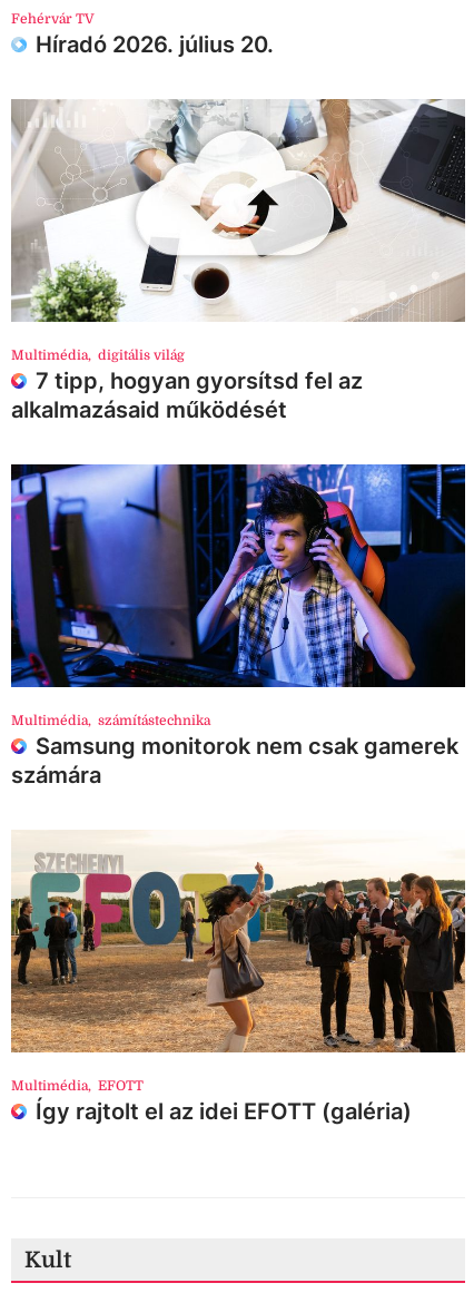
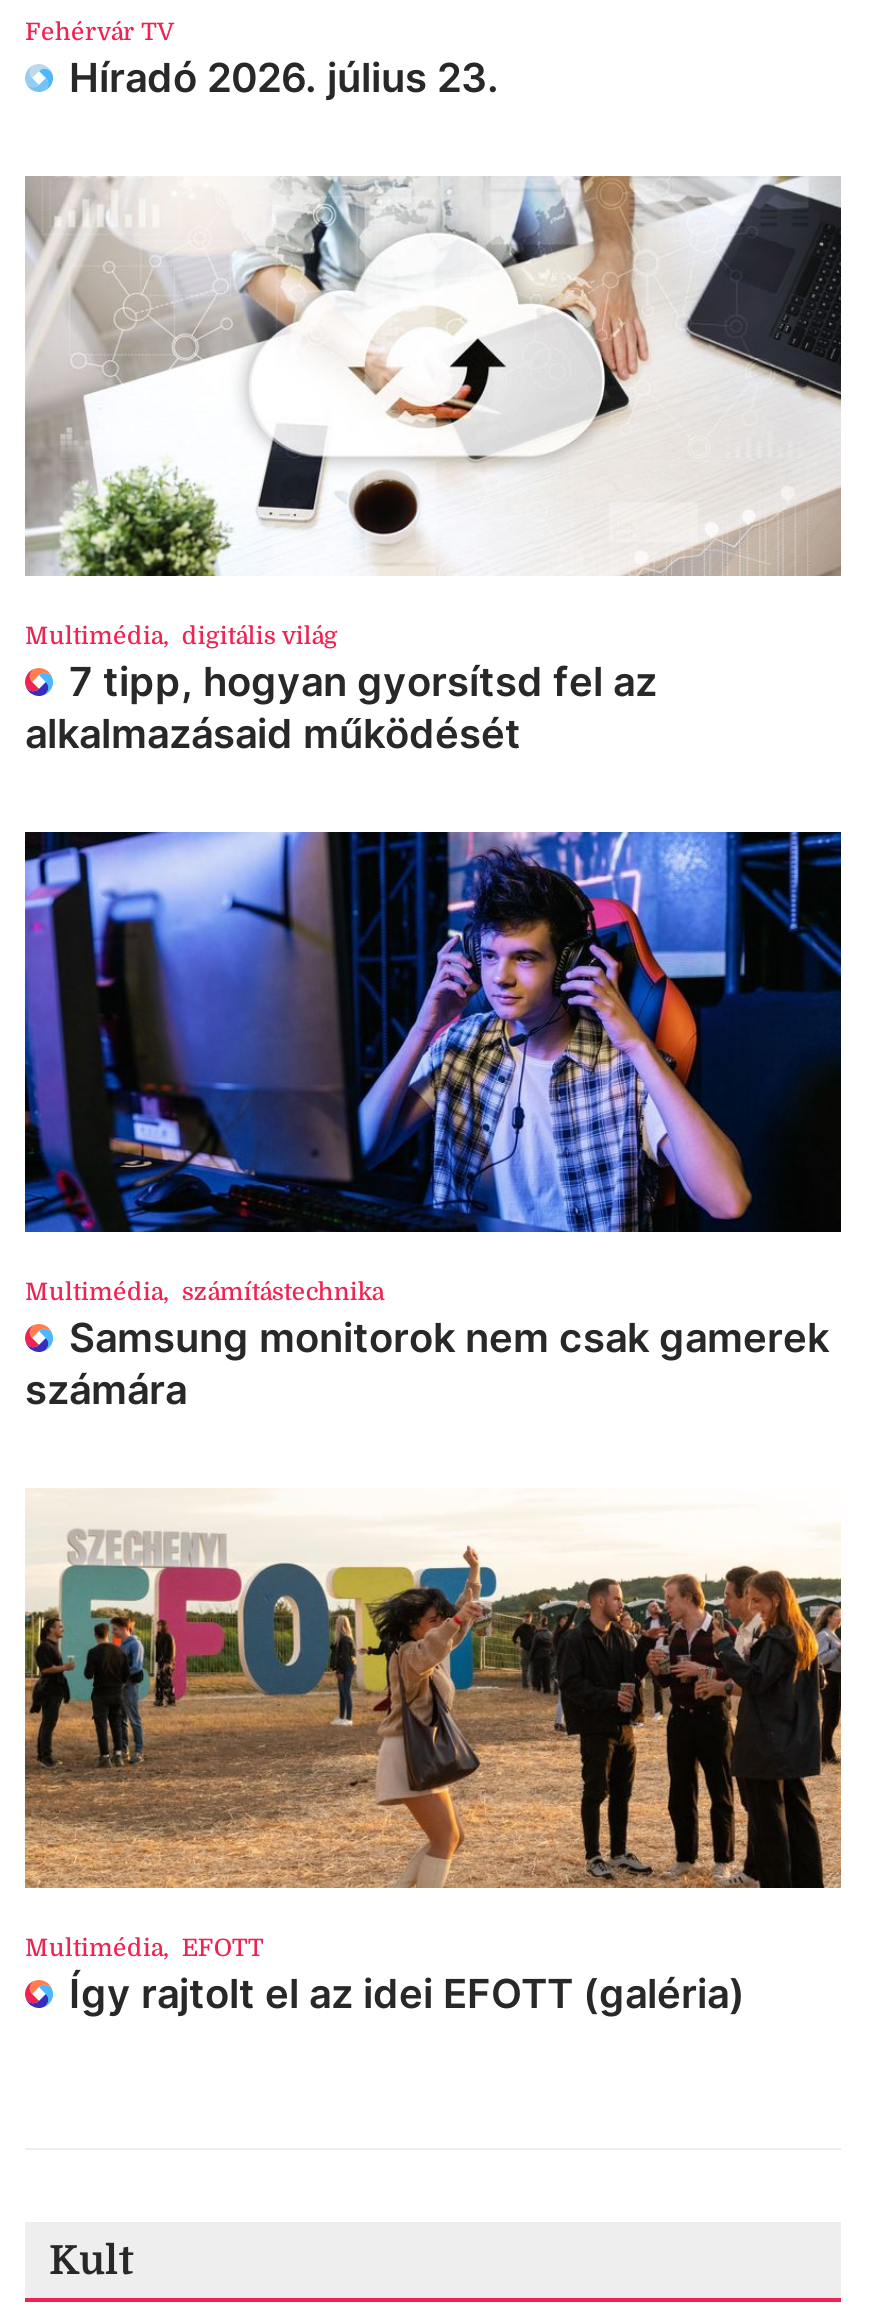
[36,31,274,57] Híradó 2026. július 20. -> [69,53,499,101] Híradó 2026. július 23.

